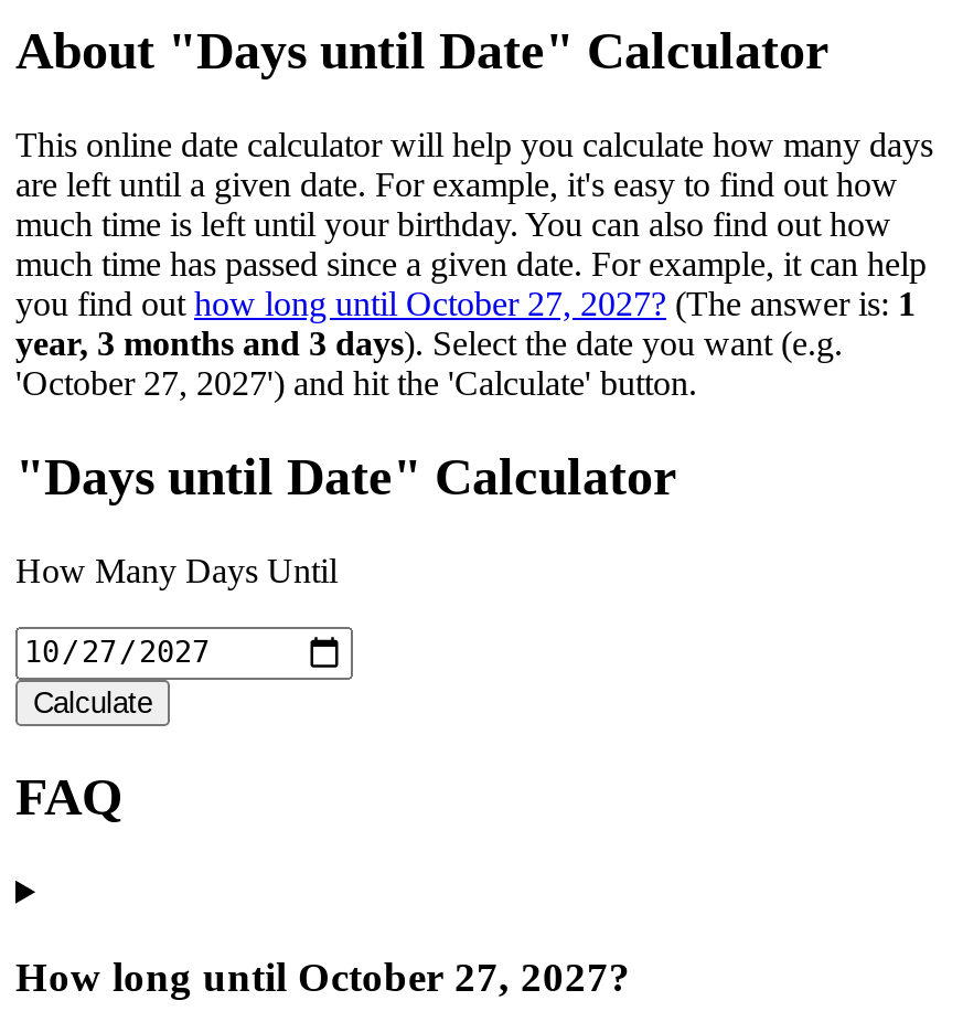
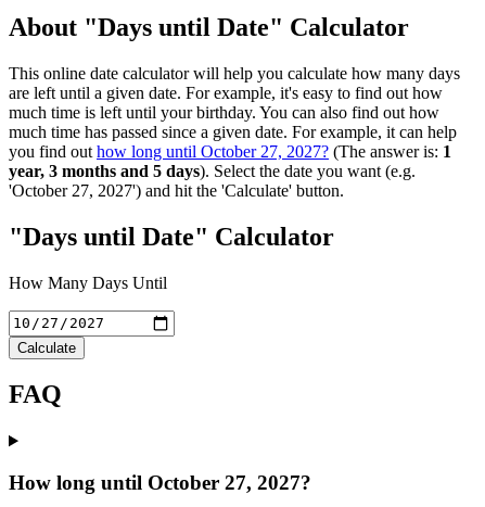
[15,324,843,362] year, 3 months and 3 days). Select the date you want (e.g. -> [9,162,416,180] year, 3 months and 5 days). Select the date you want (e.g.

